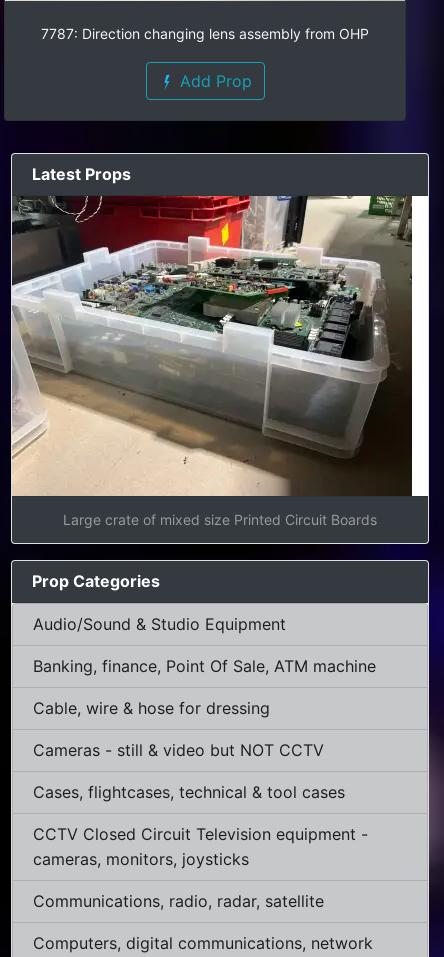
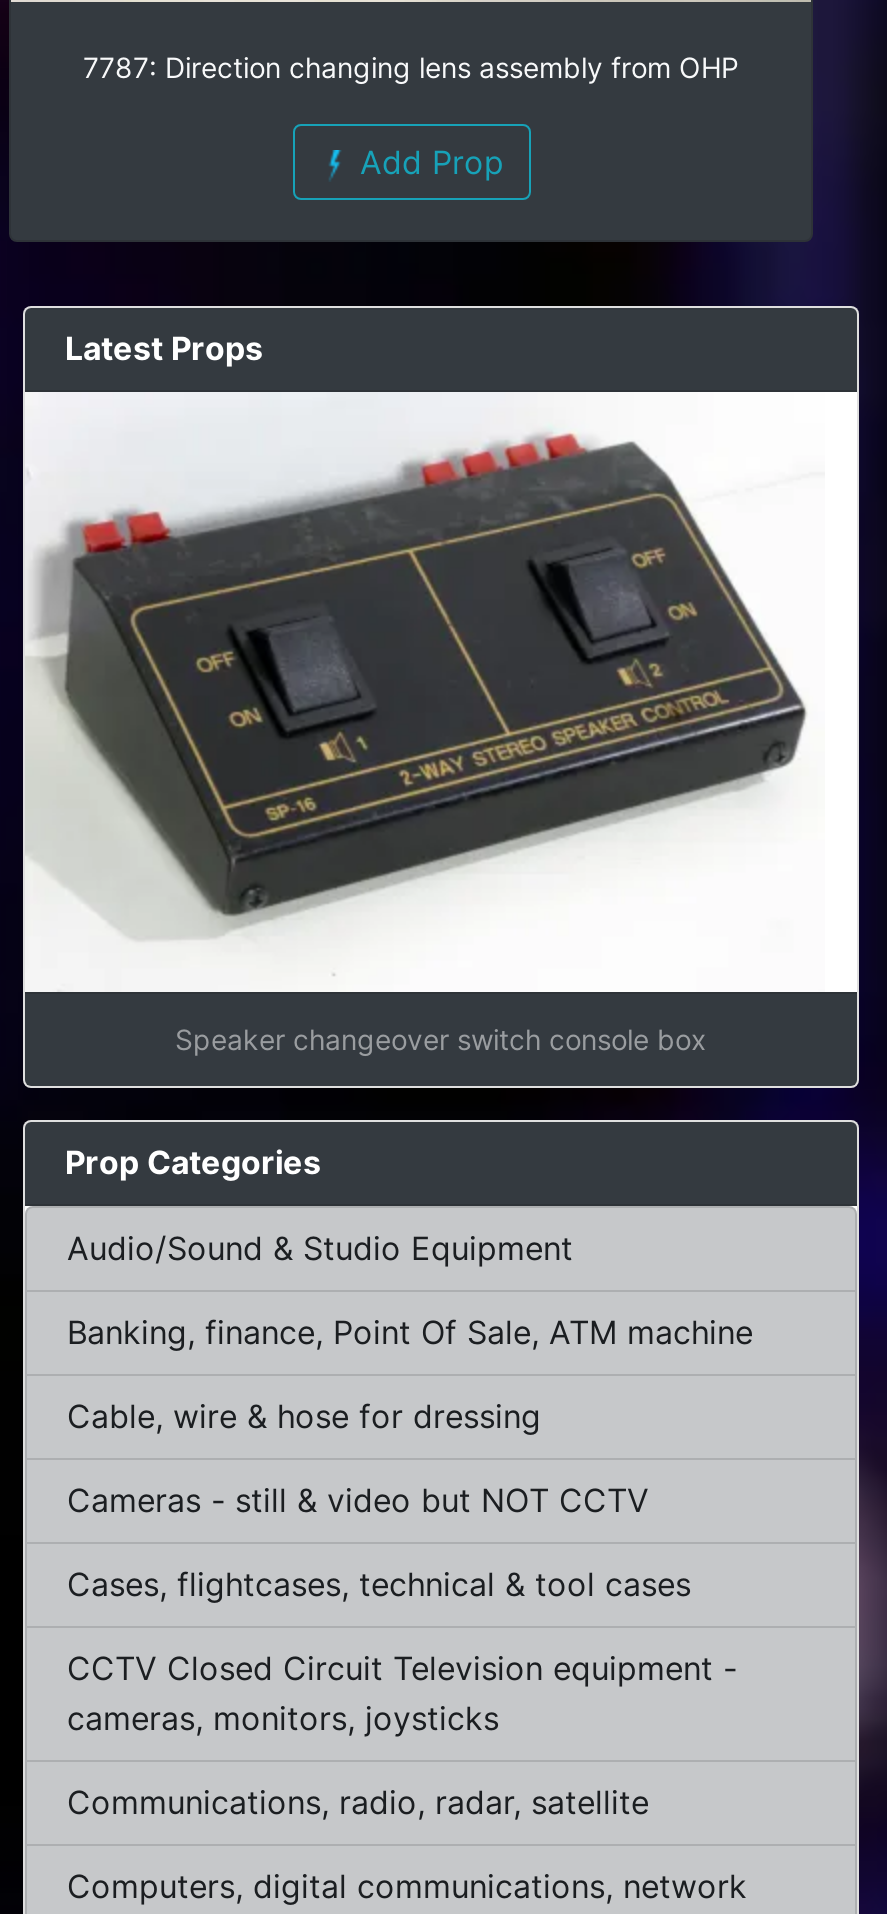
[11,195,413,528] [image] | Large crate of mixed size Printed Circuit Boards -> [23,390,825,1056] [image] | Speaker changeover switch console box

